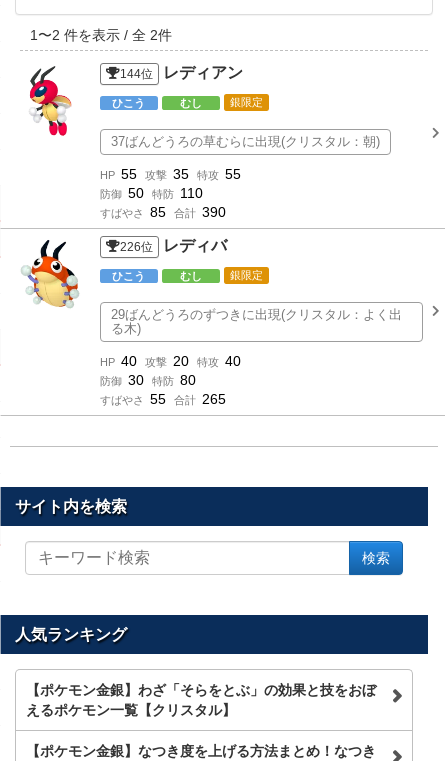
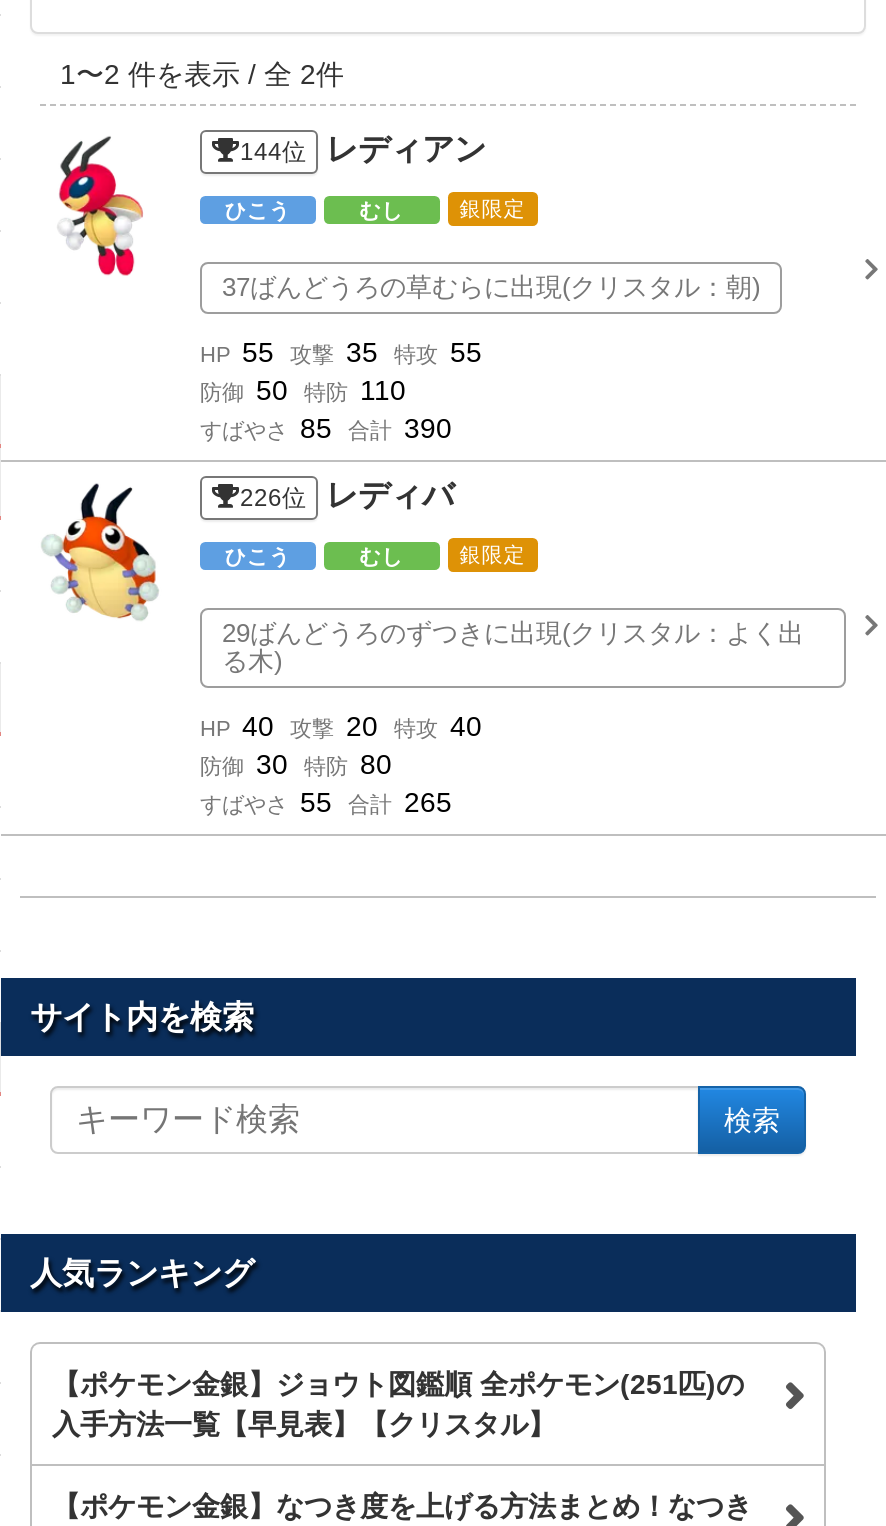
[26,682,376,718] 【ポケモン金銀】わざ「そらをとぶ」の効果と技をおぼ | えるポケモン一覧【クリスタル】 -> [52,1368,744,1440] 【ポケモン金銀】ジョウト図鑑順 全ポケモン(251匹)の | 入手方法一覧【早見表】【クリスタル】

